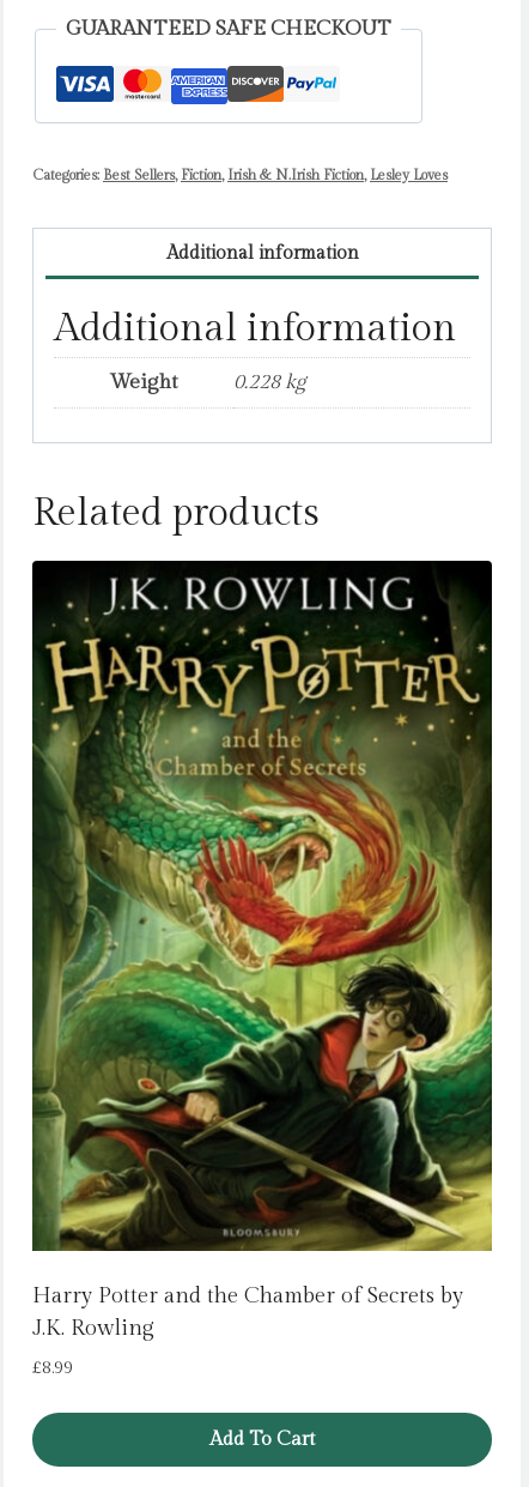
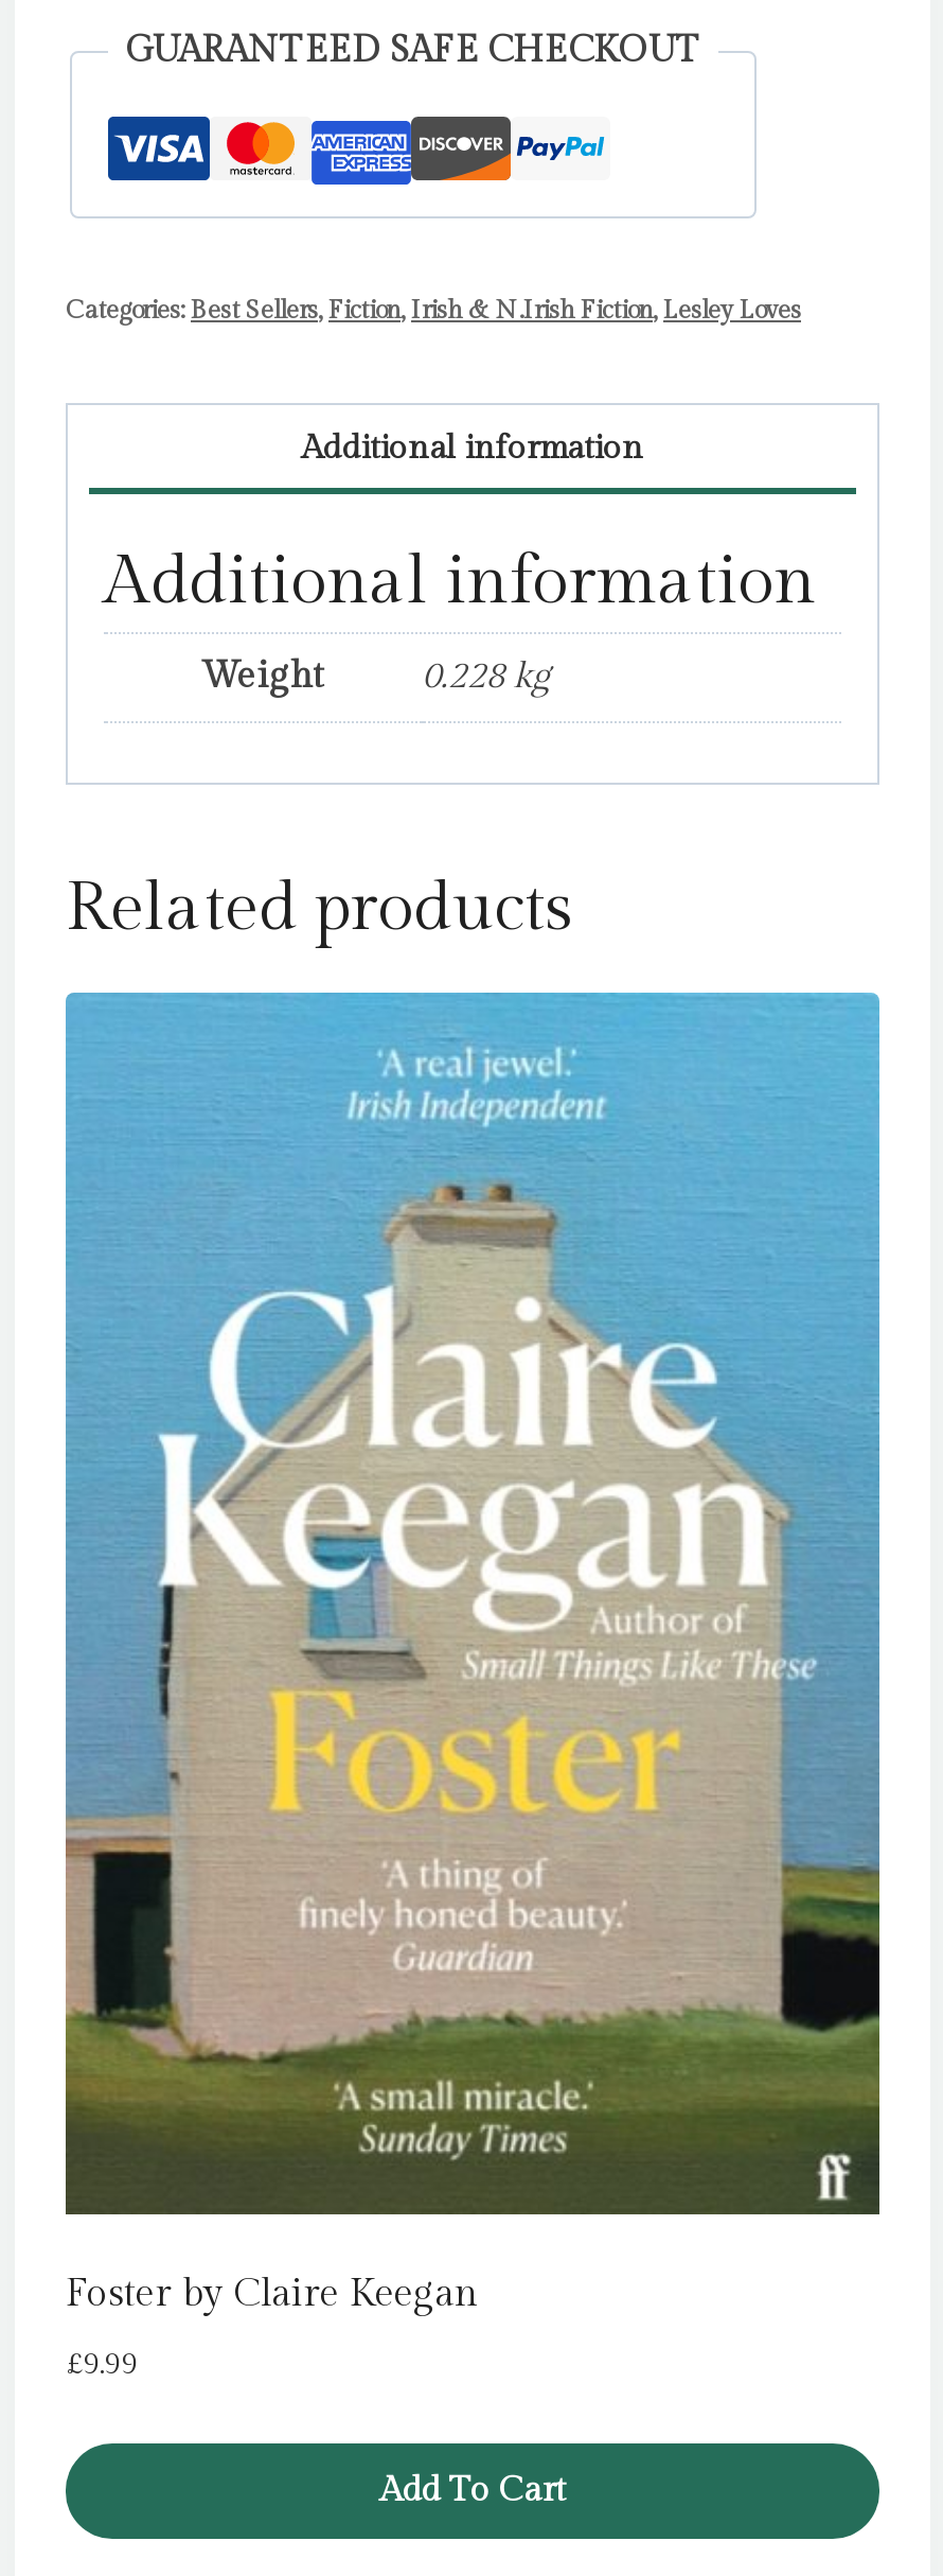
[31,560,493,1341] [image] | Harry Potter and the Chamber of Secrets by | J.K. Rowling -> [64,991,882,2316] [image] | Foster by Claire Keegan
[32,1358,73,1378] £8.99 -> [66,2346,138,2382] £9.99

